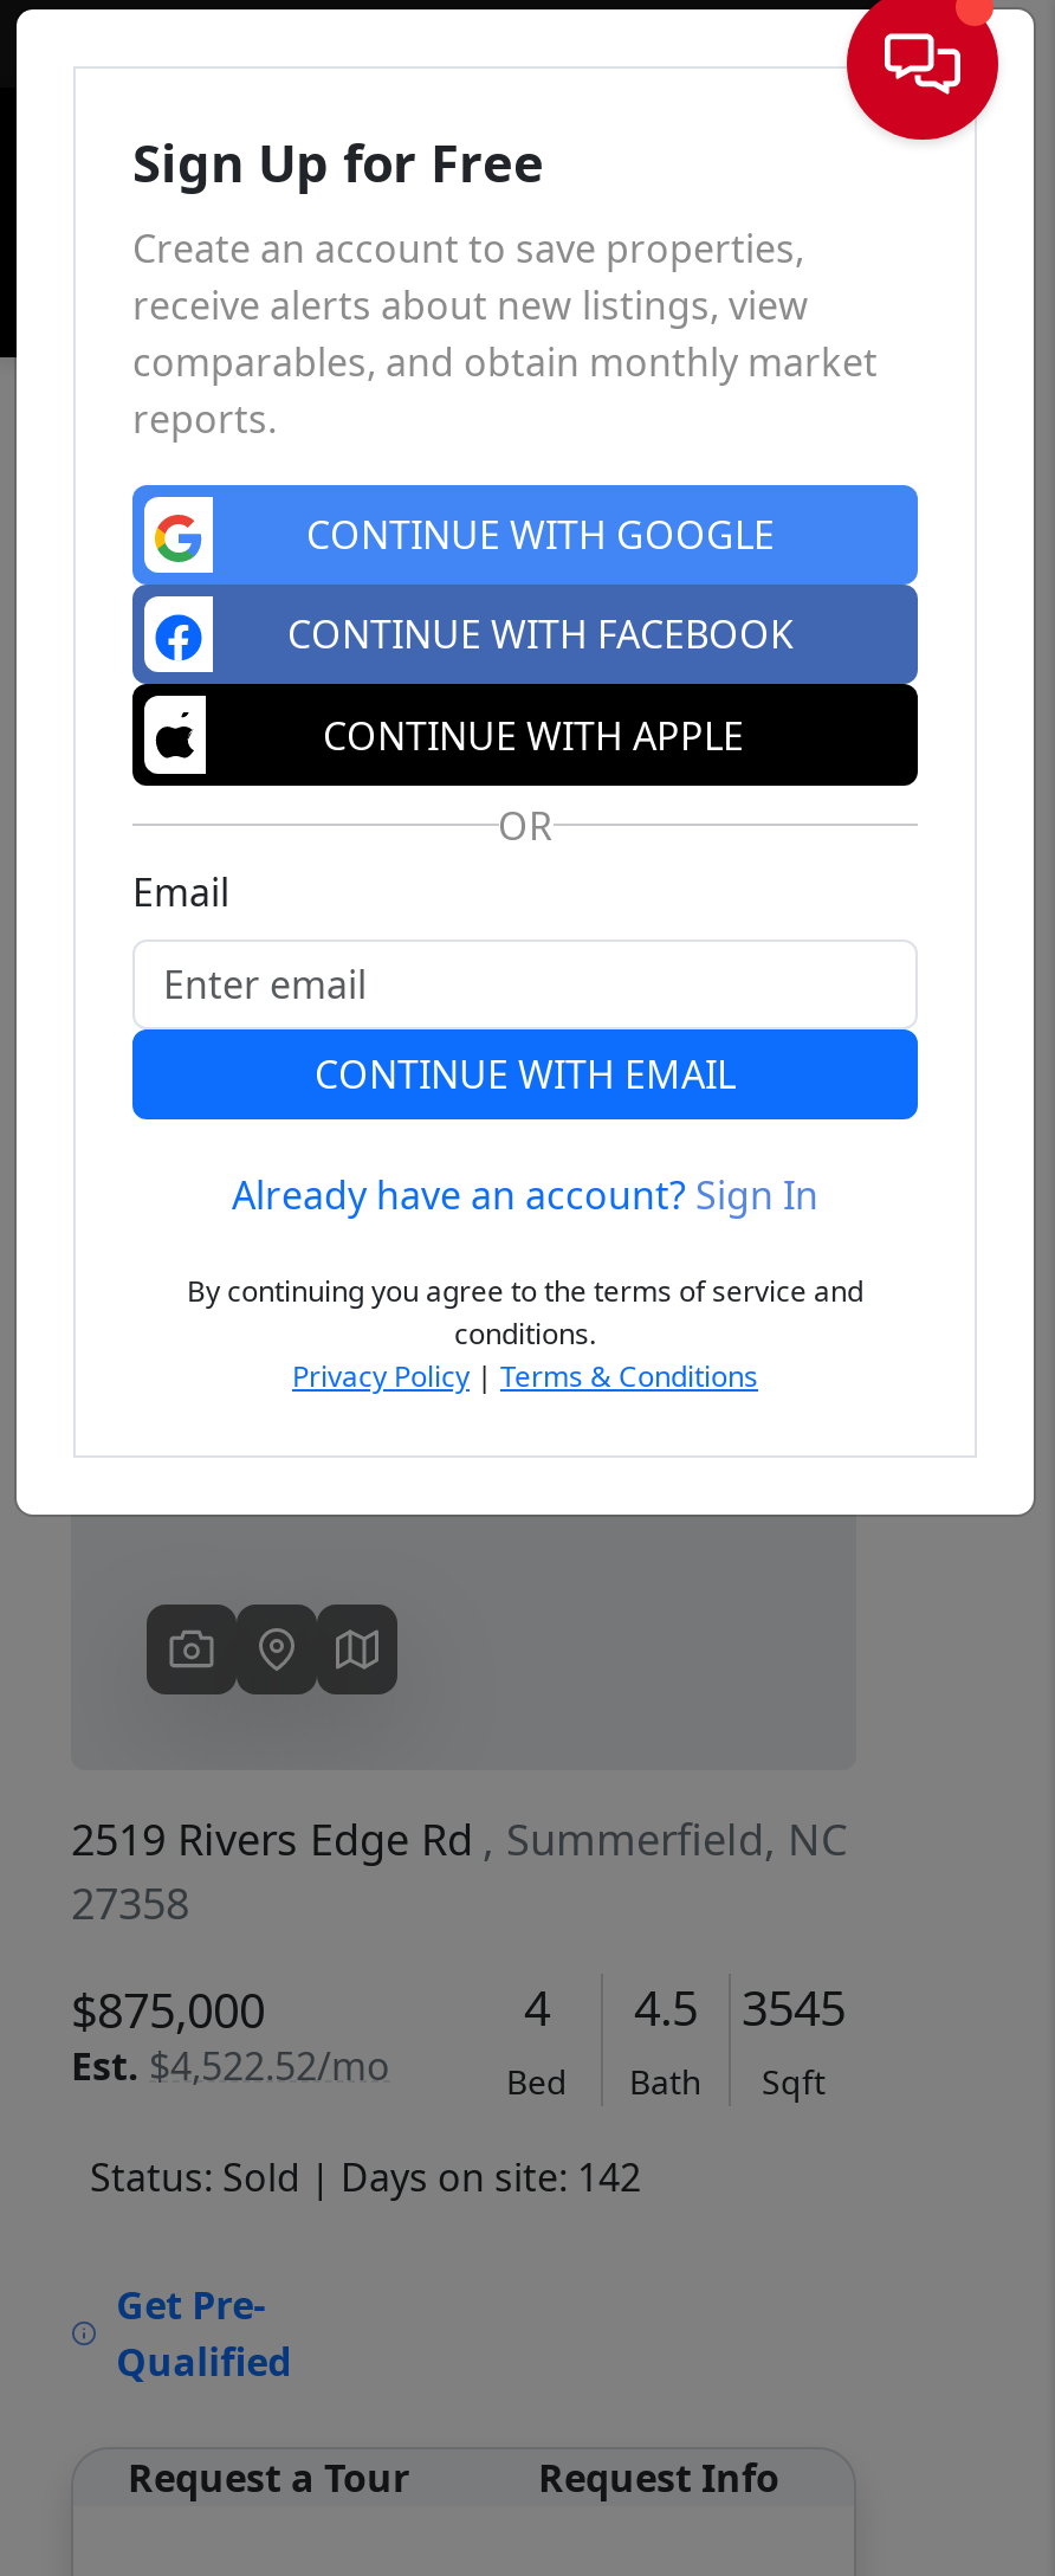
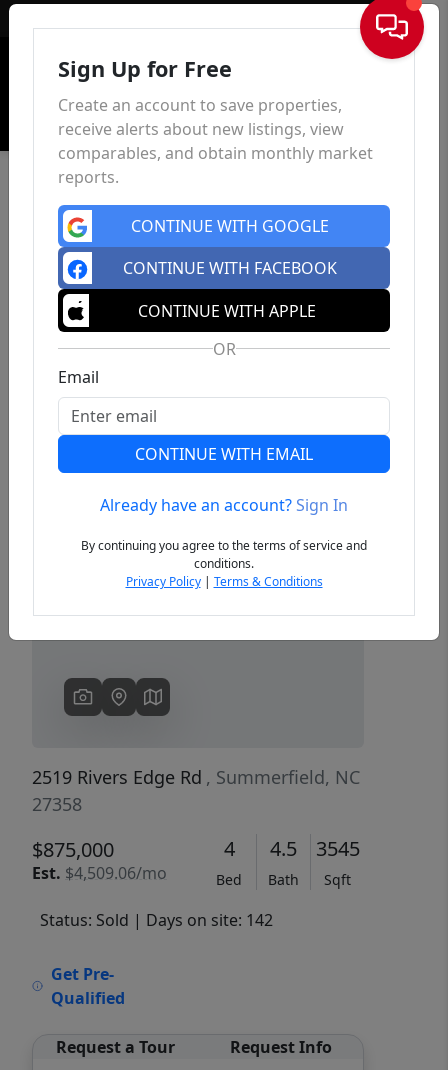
[71,2039,390,2091] Est. $4,522.52/mo -> [32,862,167,884] Est. $4,509.06/mo

